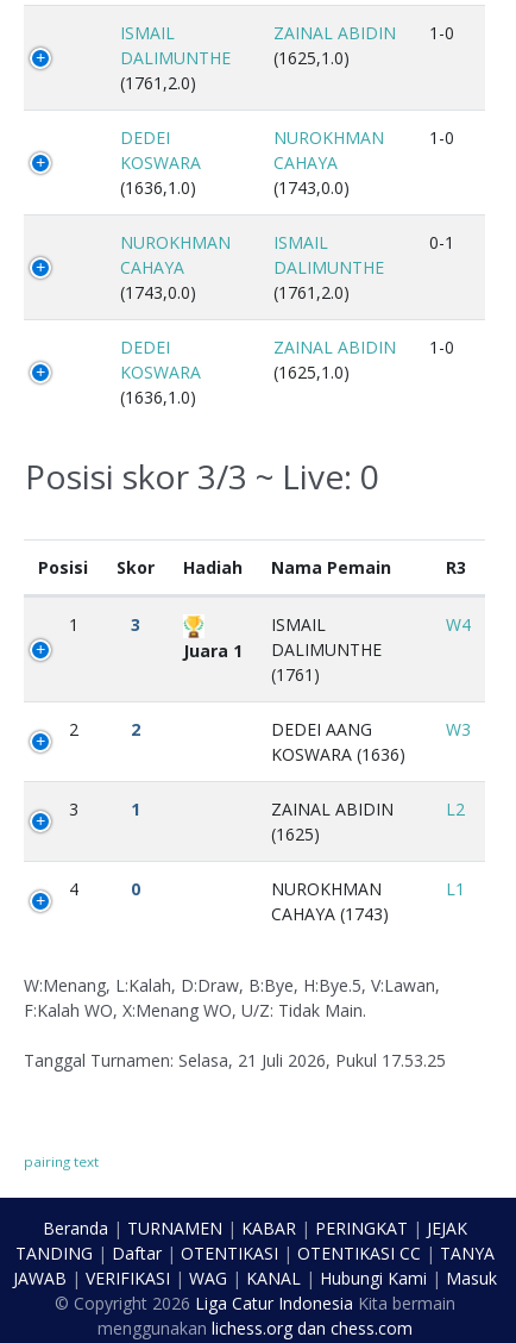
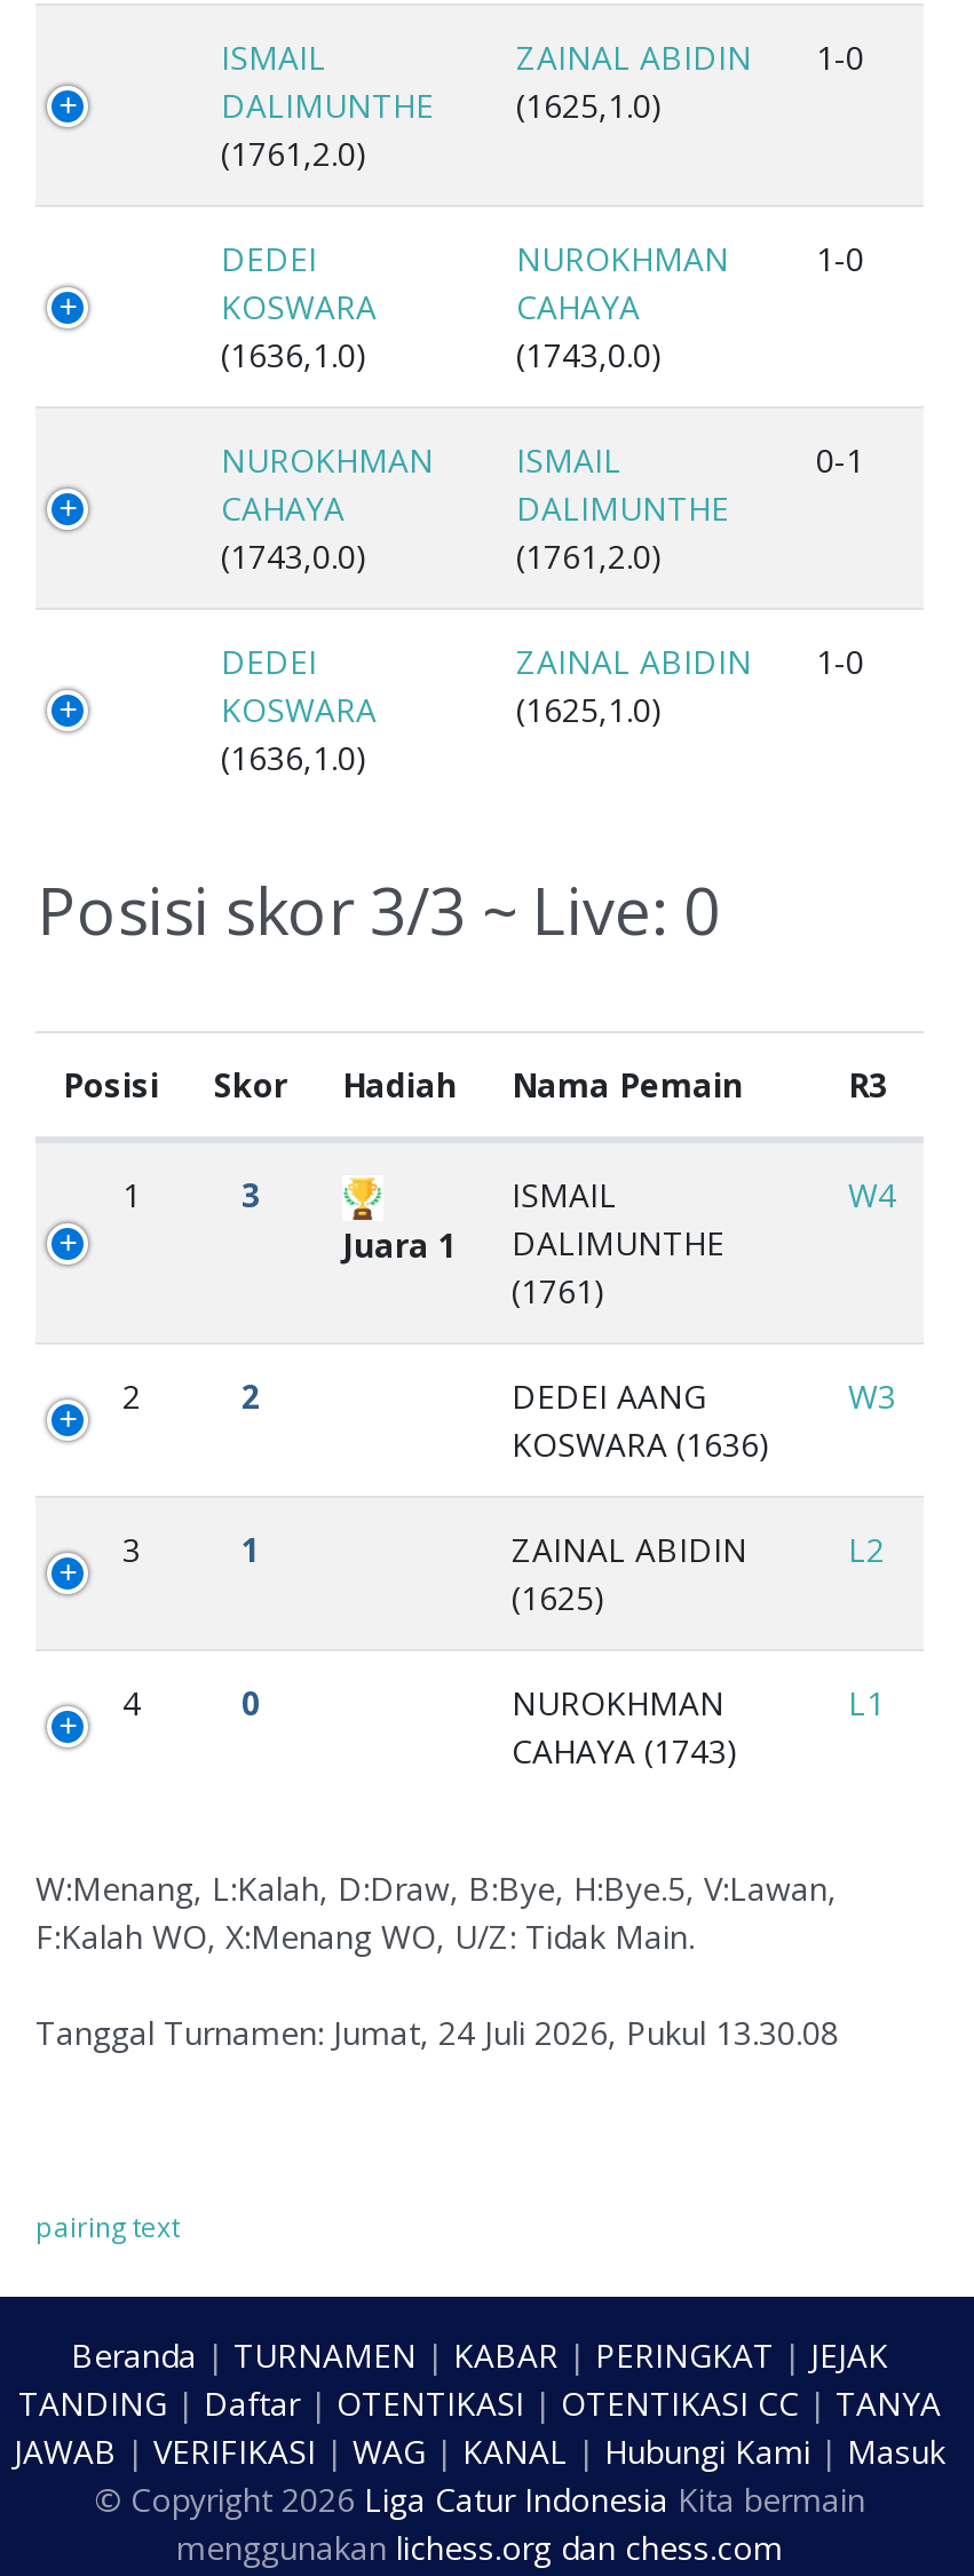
[24,1049,446,1072] Tanggal Turnamen: Selasa, 21 Juli 2026, Pukul 17.53.25 -> [35,2011,839,2054] Tanggal Turnamen: Jumat, 24 Juli 2026, Pukul 13.30.08

